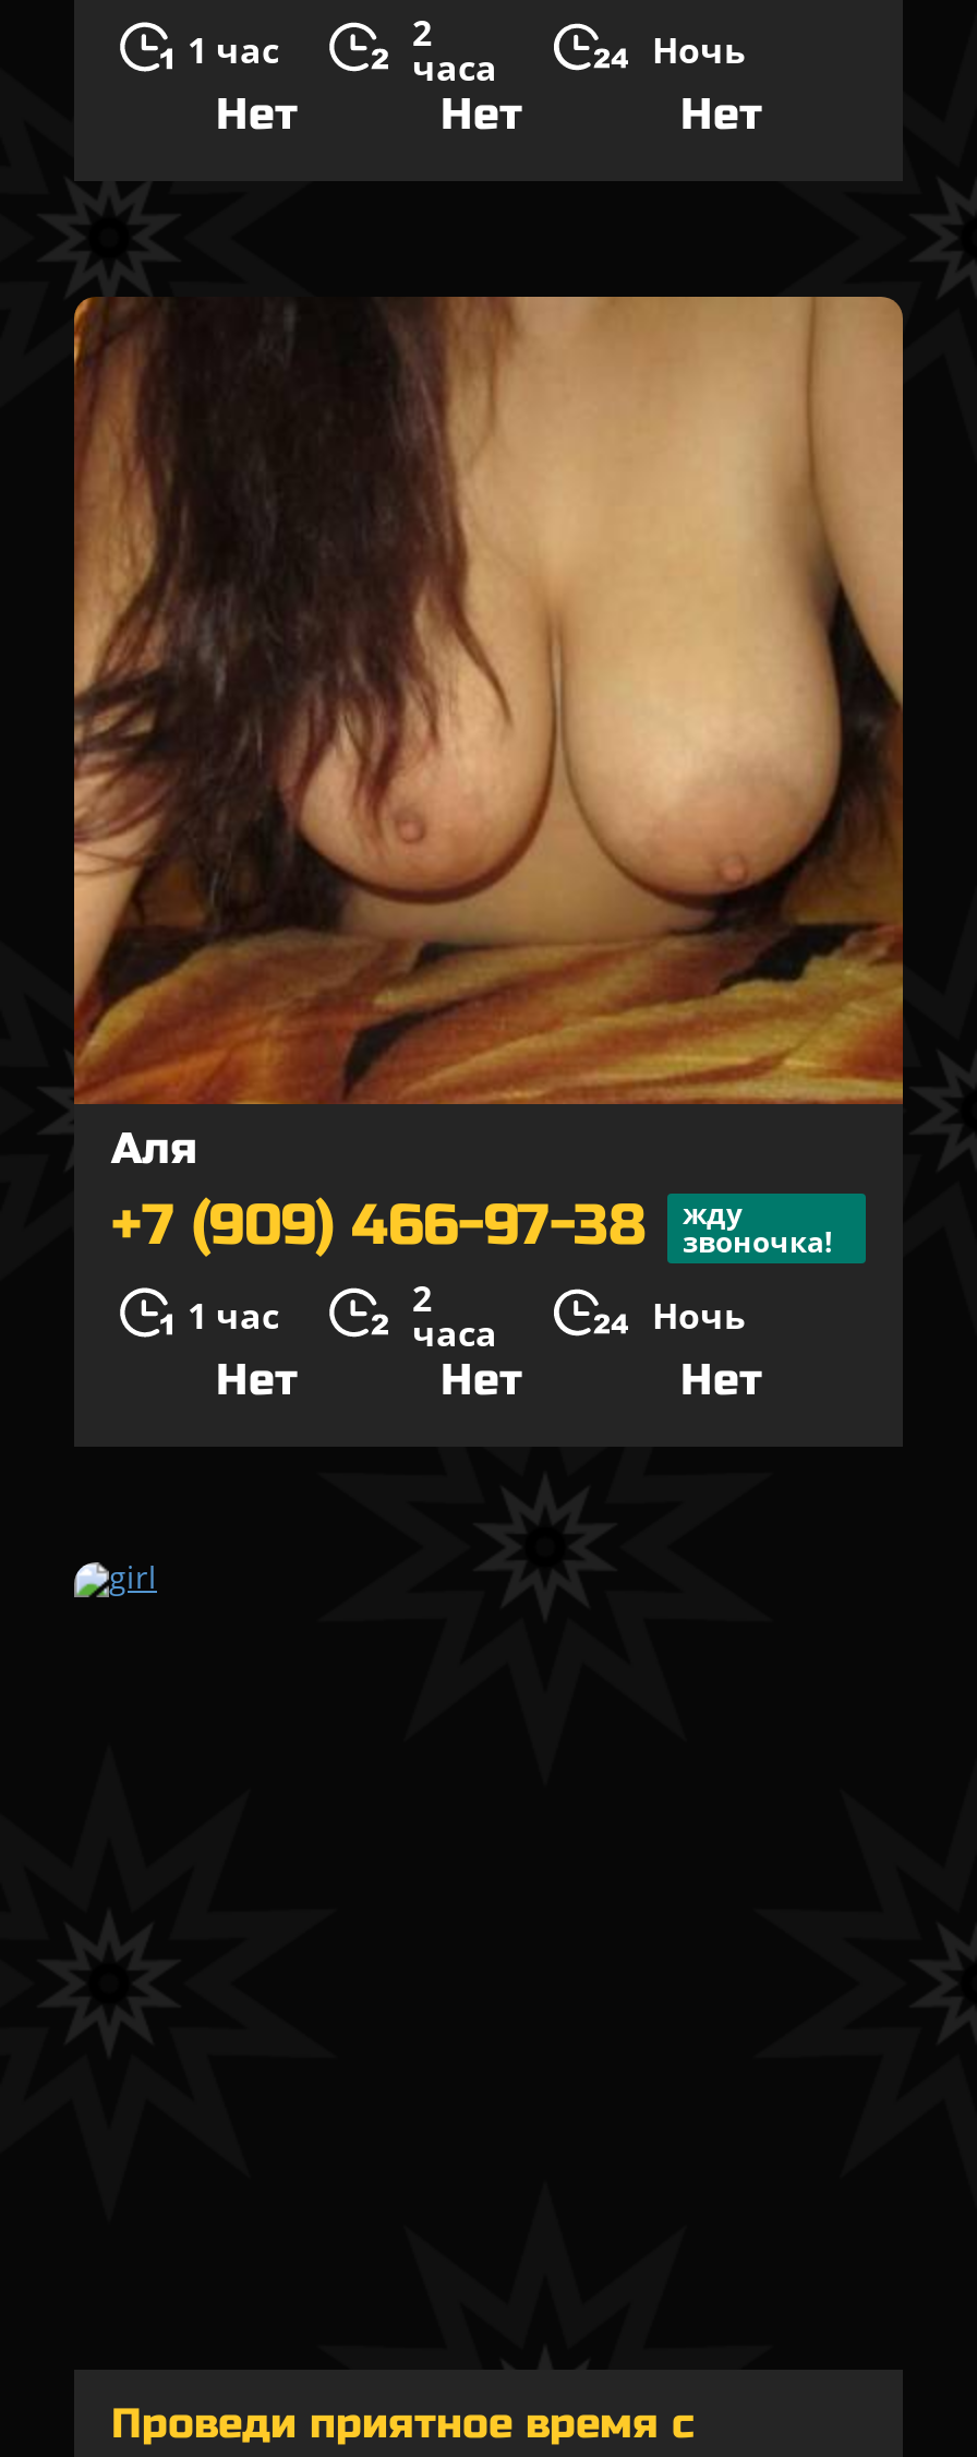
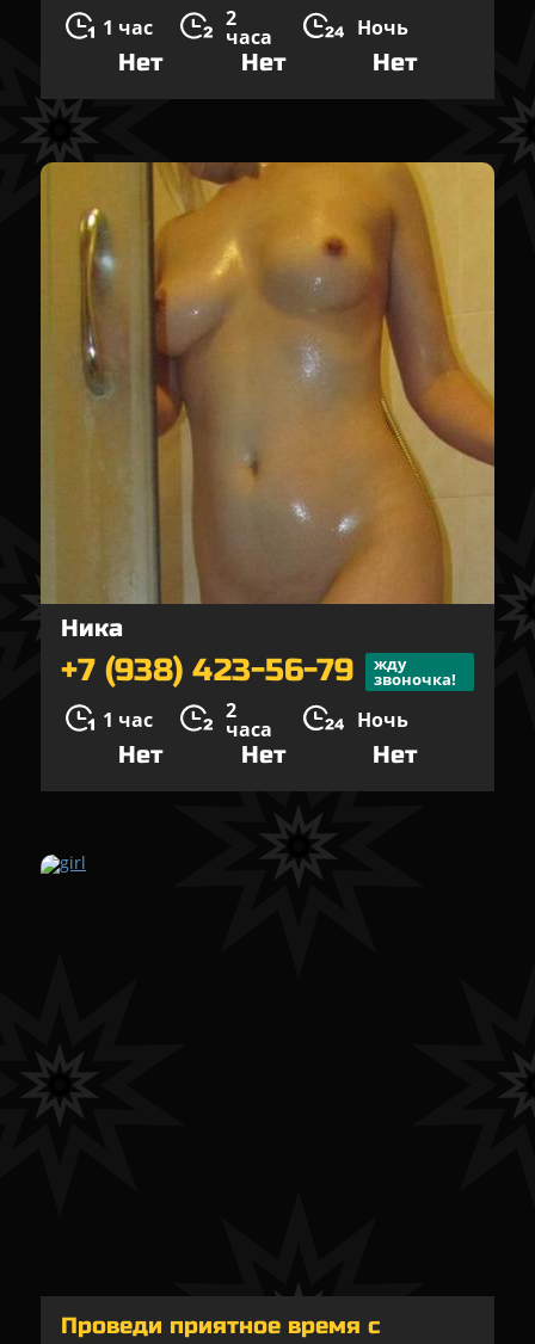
[72,297,905,1260] [image] | Аля | +7 (909) 466-97-38 -> [39,161,496,689] [image] | Ника | +7 (938) 423-56-79

